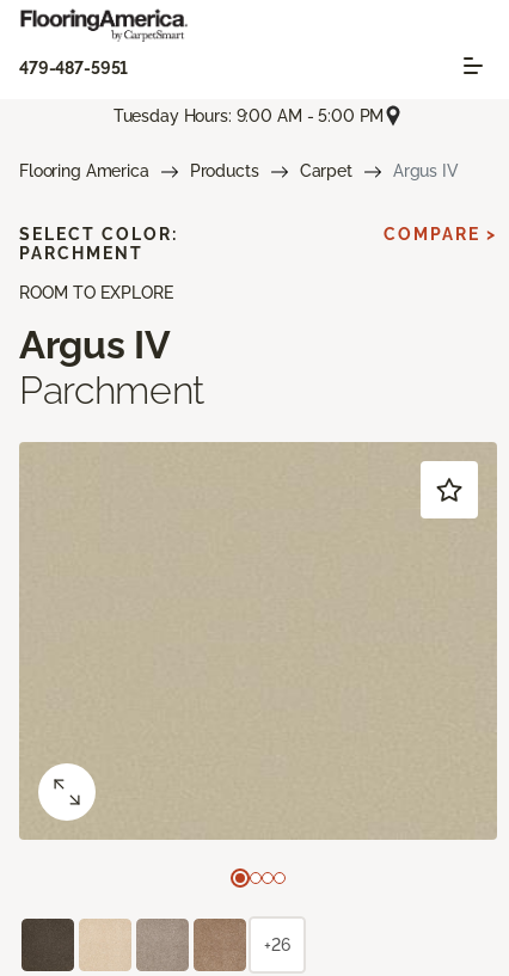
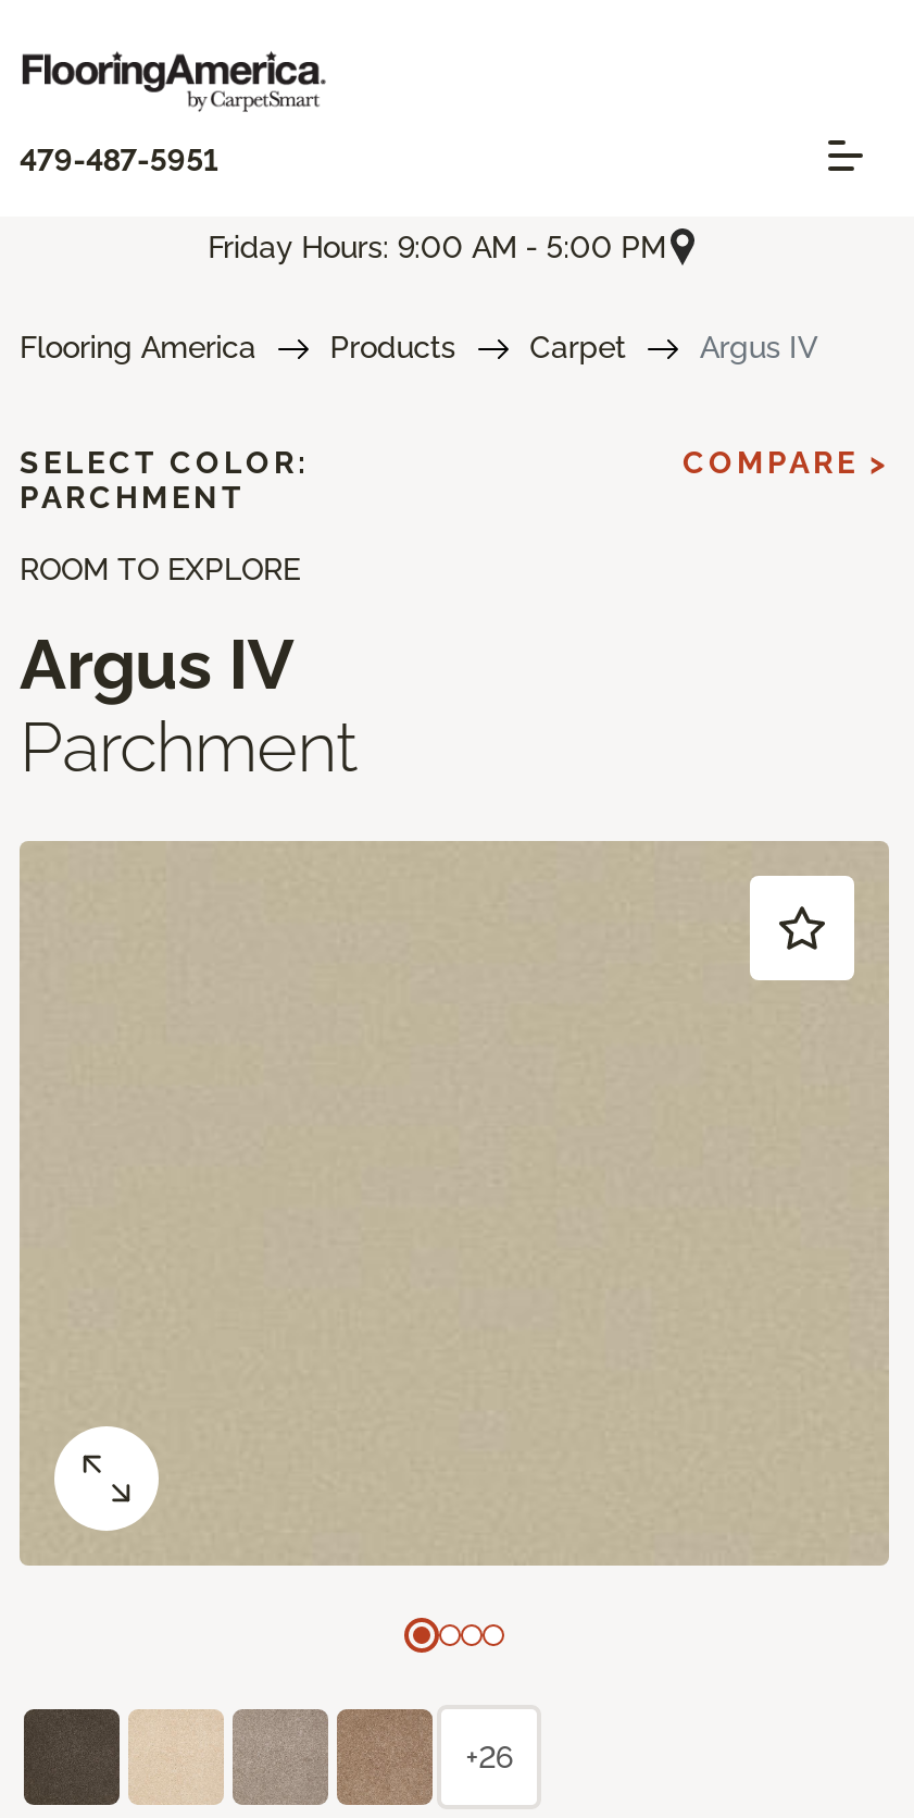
[113,106,384,125] Tuesday Hours: 9:00 AM - 5:00 PM -> [208,229,666,264] Friday Hours: 9:00 AM - 5:00 PM

